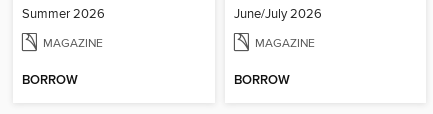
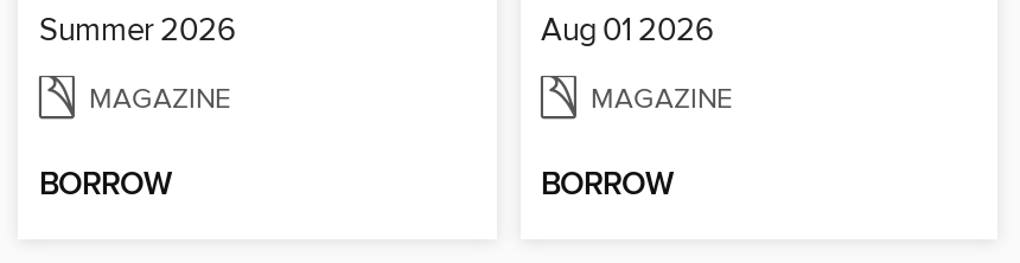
[233,6,321,22] June/July 2026 -> [541,10,714,48] Aug 01 2026

